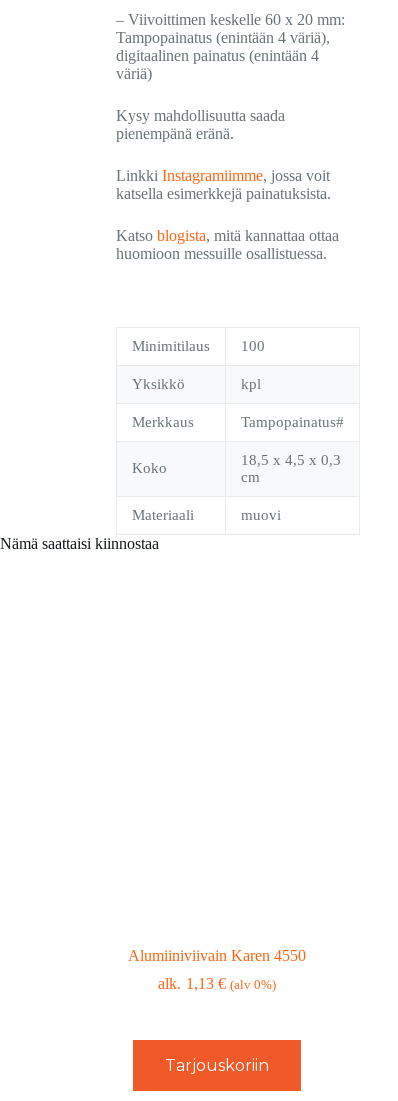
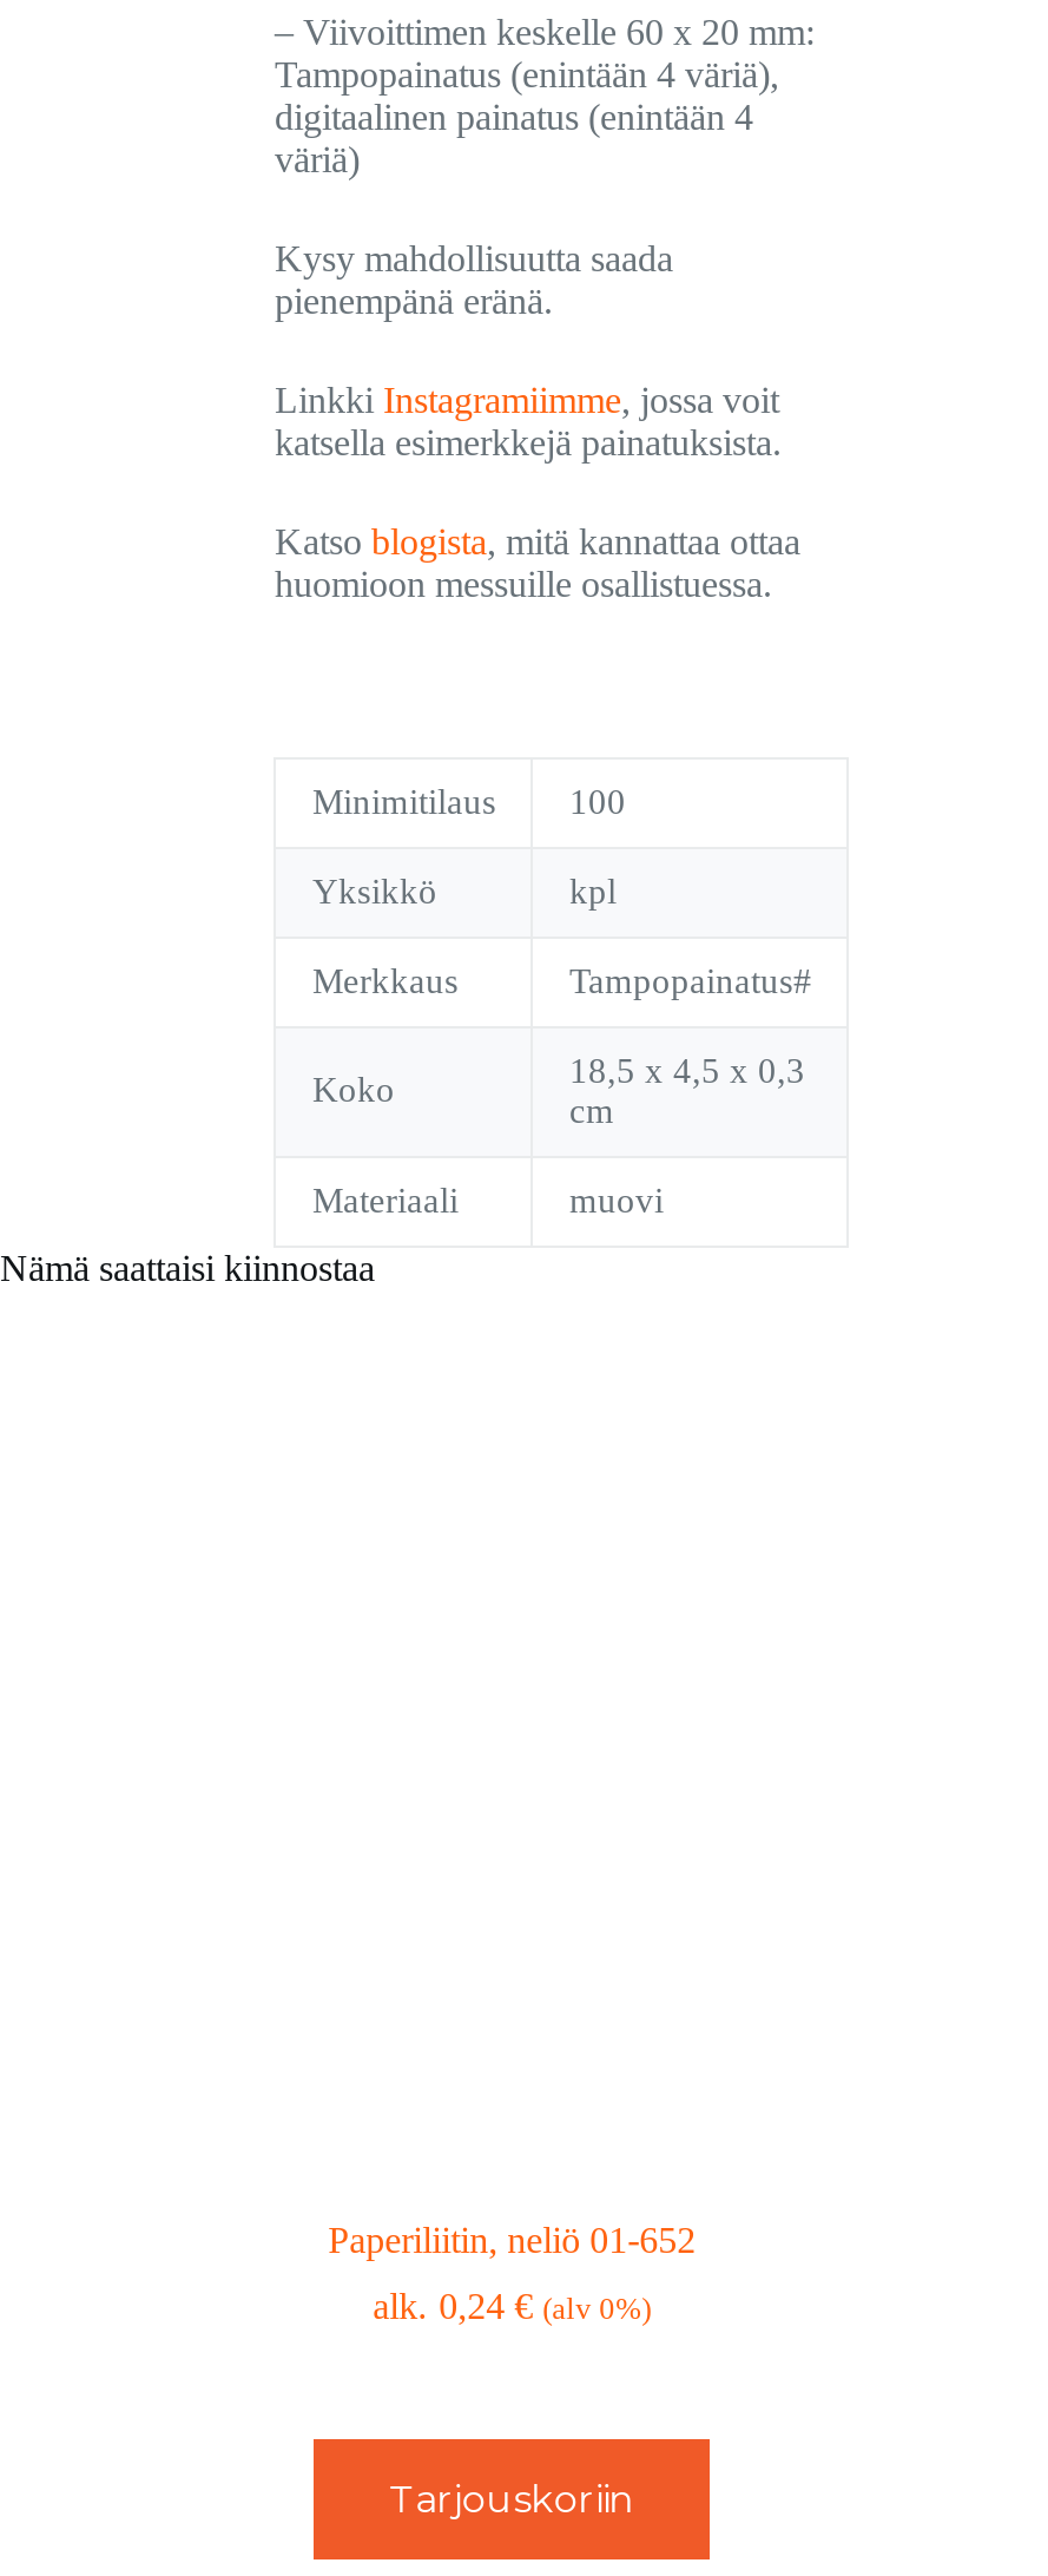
[128,947,306,964] Alumiiniviivain Karen 4550 -> [328,2221,696,2261] Paperiliitin, neliö 01-652
[186,975,276,992] 1,13 € (alv 0%) -> [439,2287,651,2327] 0,24 € (alv 0%)

